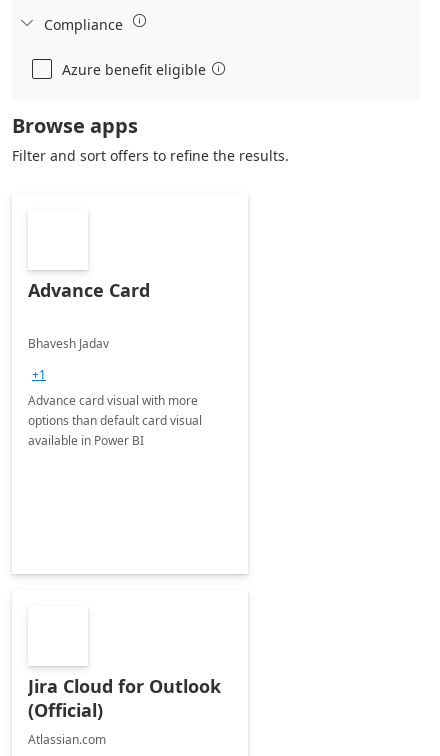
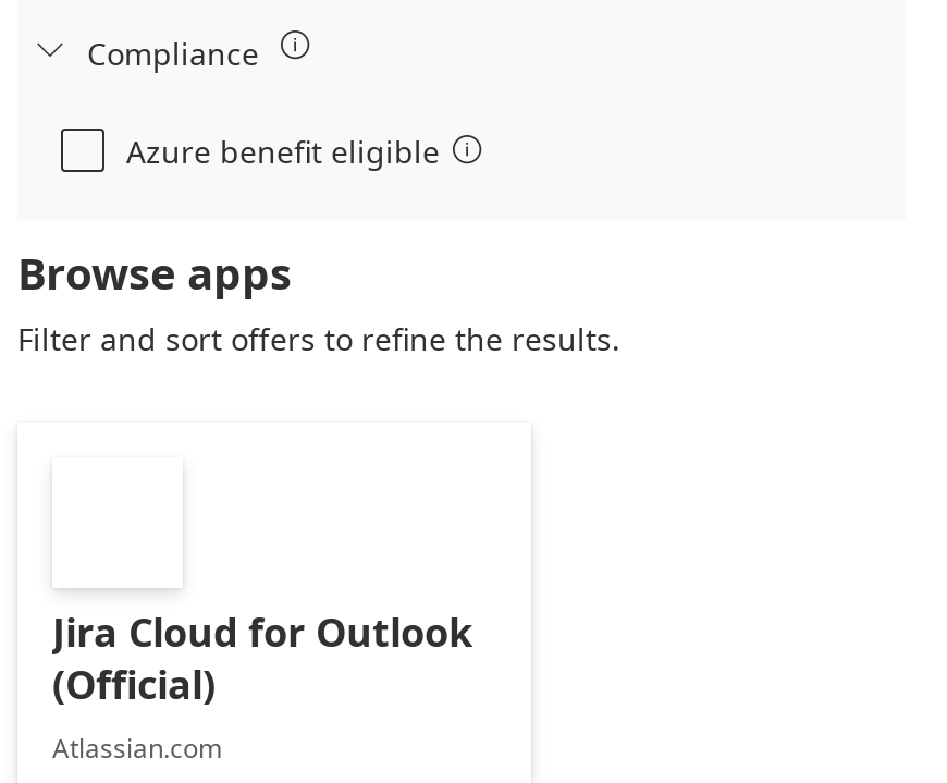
[28,278,202,449] Advance Card | Bhavesh Jadav | +1 | Advance card visual with more | options than default card visual | available in Power BI -> none

